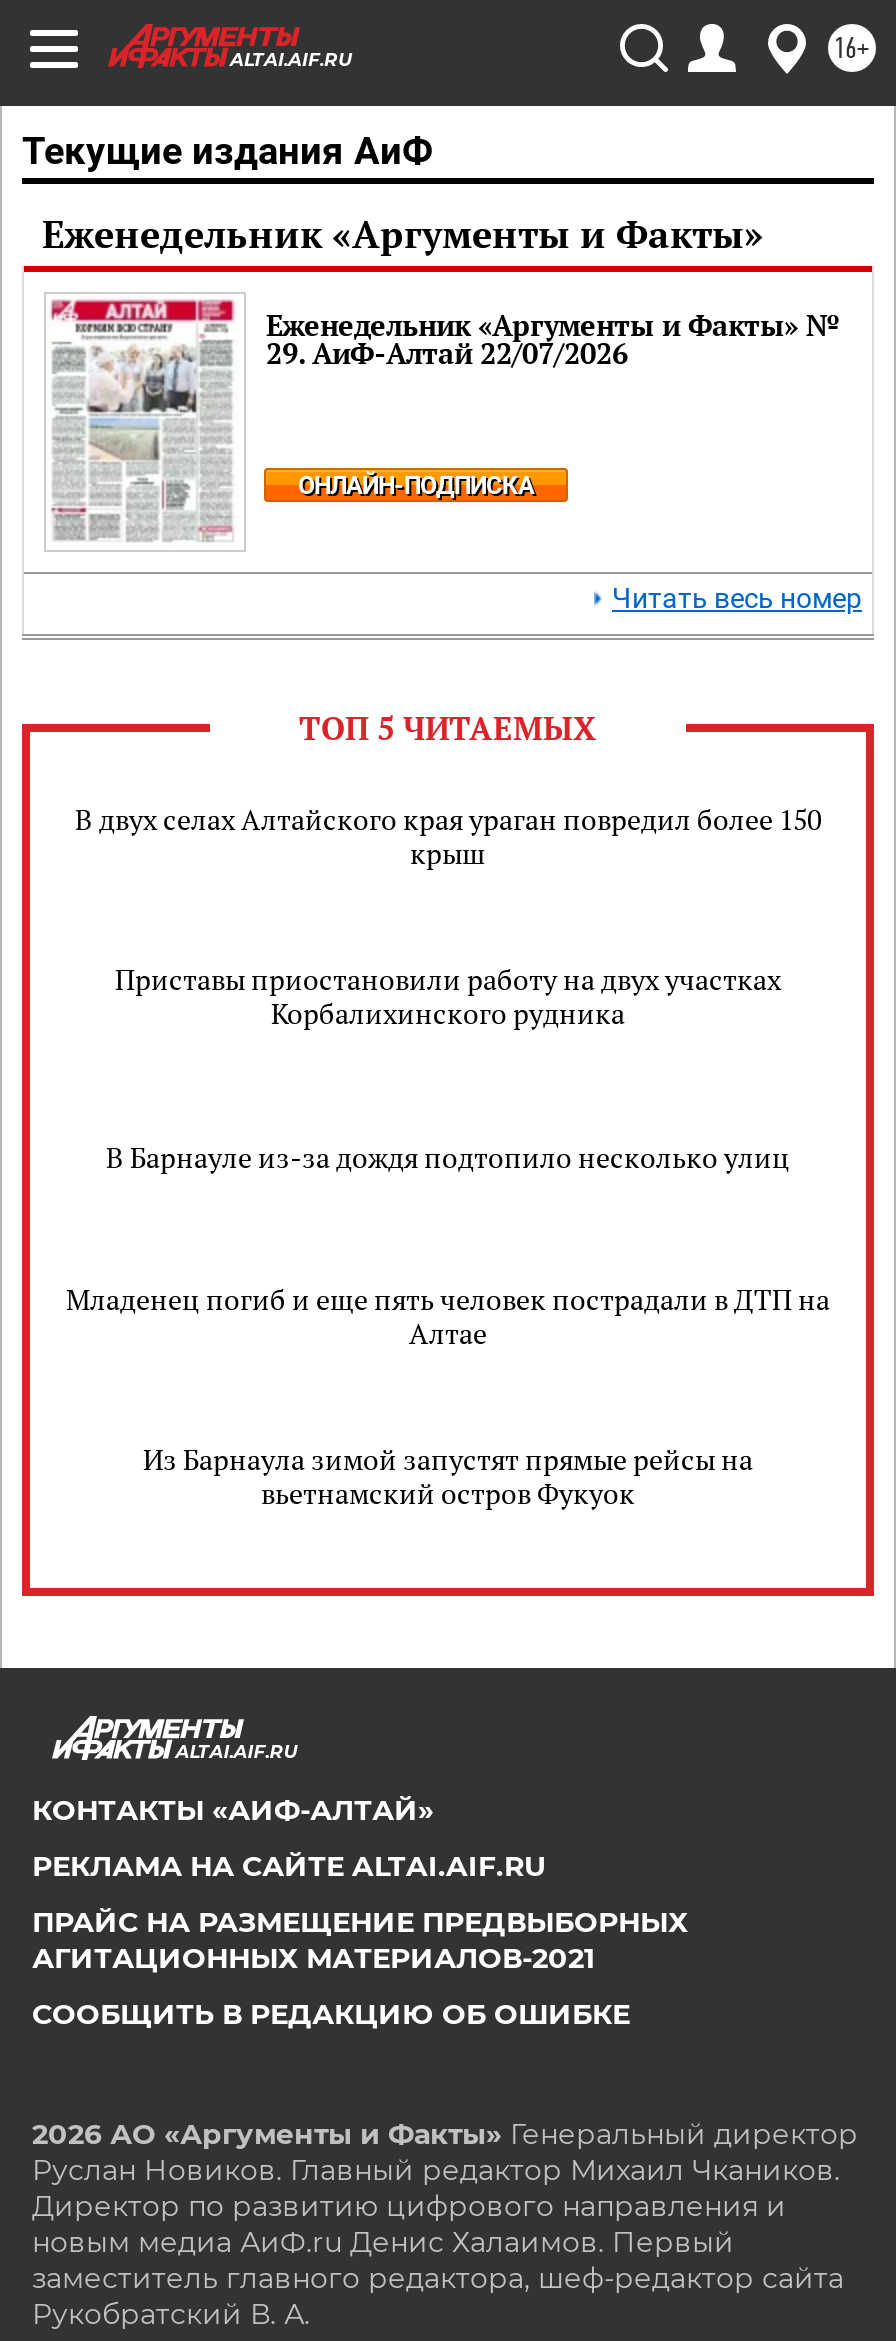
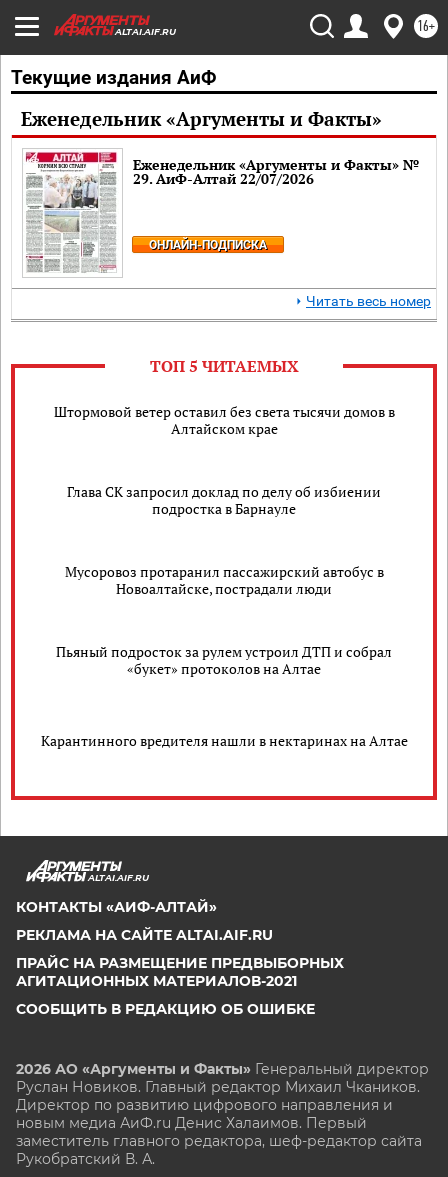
[75,800,821,872] В двух селах Алтайского края ураган повредил более 150 | крыш -> [53,402,394,438] Штормовой ветер оставил без света тысячи домов в | Алтайском крае
[115,960,781,1032] Приставы приостановили работу на двух участках | Корбалихинского рудника -> [67,482,381,518] Глава СК запросил доклад по делу об избиении | подростка в Барнауле
[106,1137,790,1175] В Барнауле из-за дождя подтопило несколько улиц -> [64,562,383,598] Мусоровоз протаранил пассажирский автобус в | Новоалтайске, пострадали люди
[66,1280,830,1352] Младенец погиб и еще пять человек пострадали в ДТП на | Алтае -> [56,642,392,678] Пьяный подросток за рулем устроил ДТП и собрал | «букет» протоколов на Алтае
[143,1440,753,1512] Из Барнаула зимой запустят прямые рейсы на | вьетнамский остров Фукуок -> [40,730,407,749] Карантинного вредителя нашли в нектаринах на Алтае

